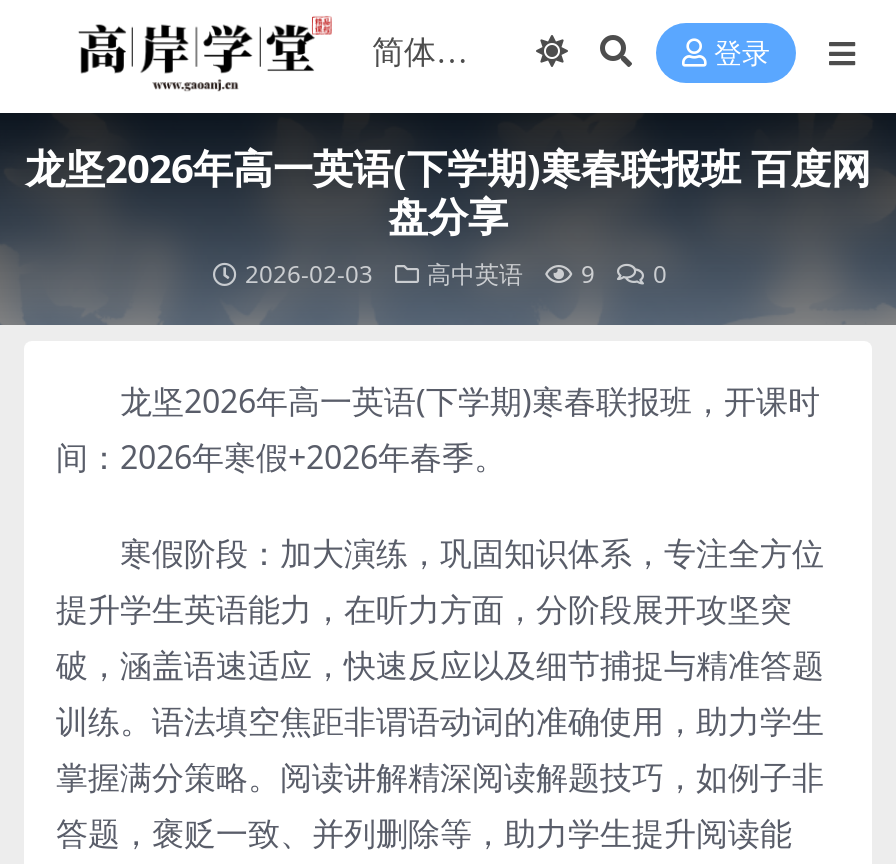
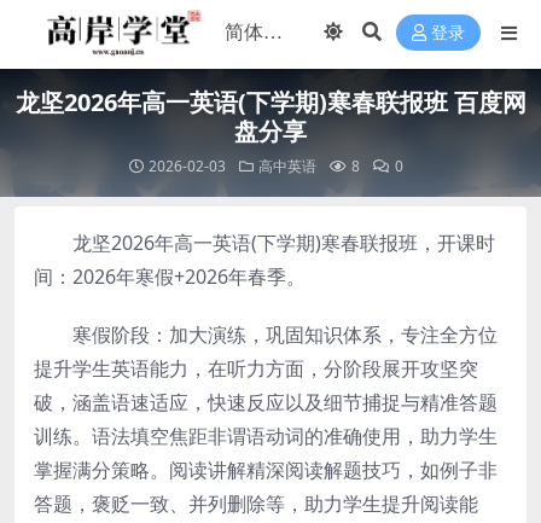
[245,257,667,291] 2026-02-03 高中英语 9 0 -> [148,156,403,176] 2026-02-03 高中英语 8 0

